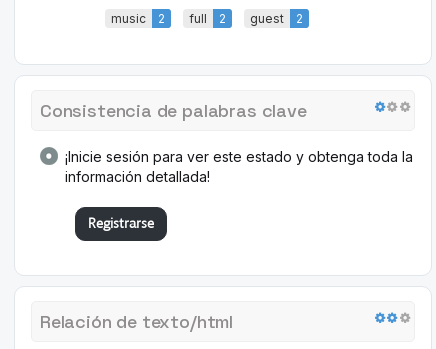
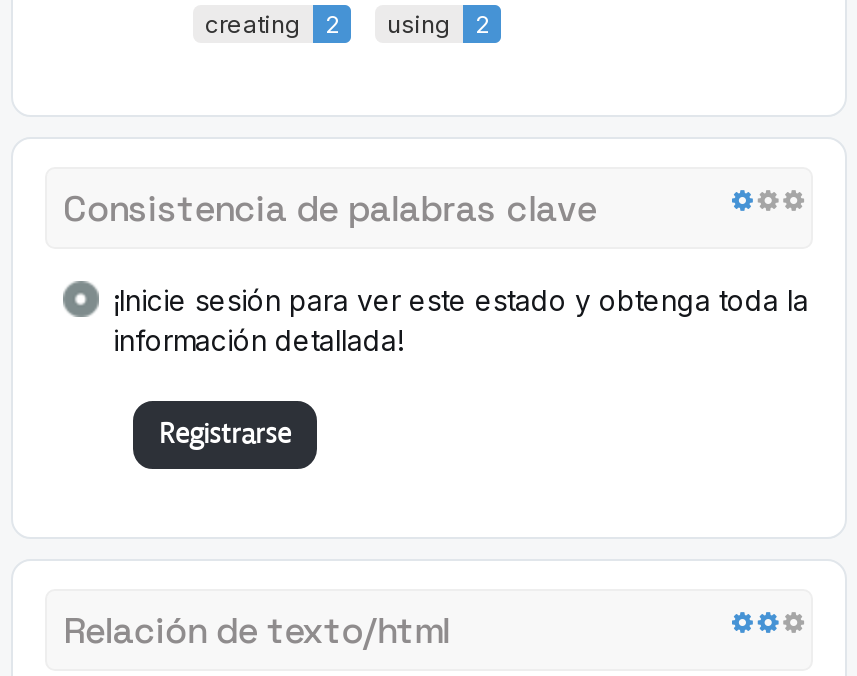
[111,11,146,26] music -> [205,9,301,39] creating
[189,11,284,26] full | 2 | guest -> [387,9,451,39] using

